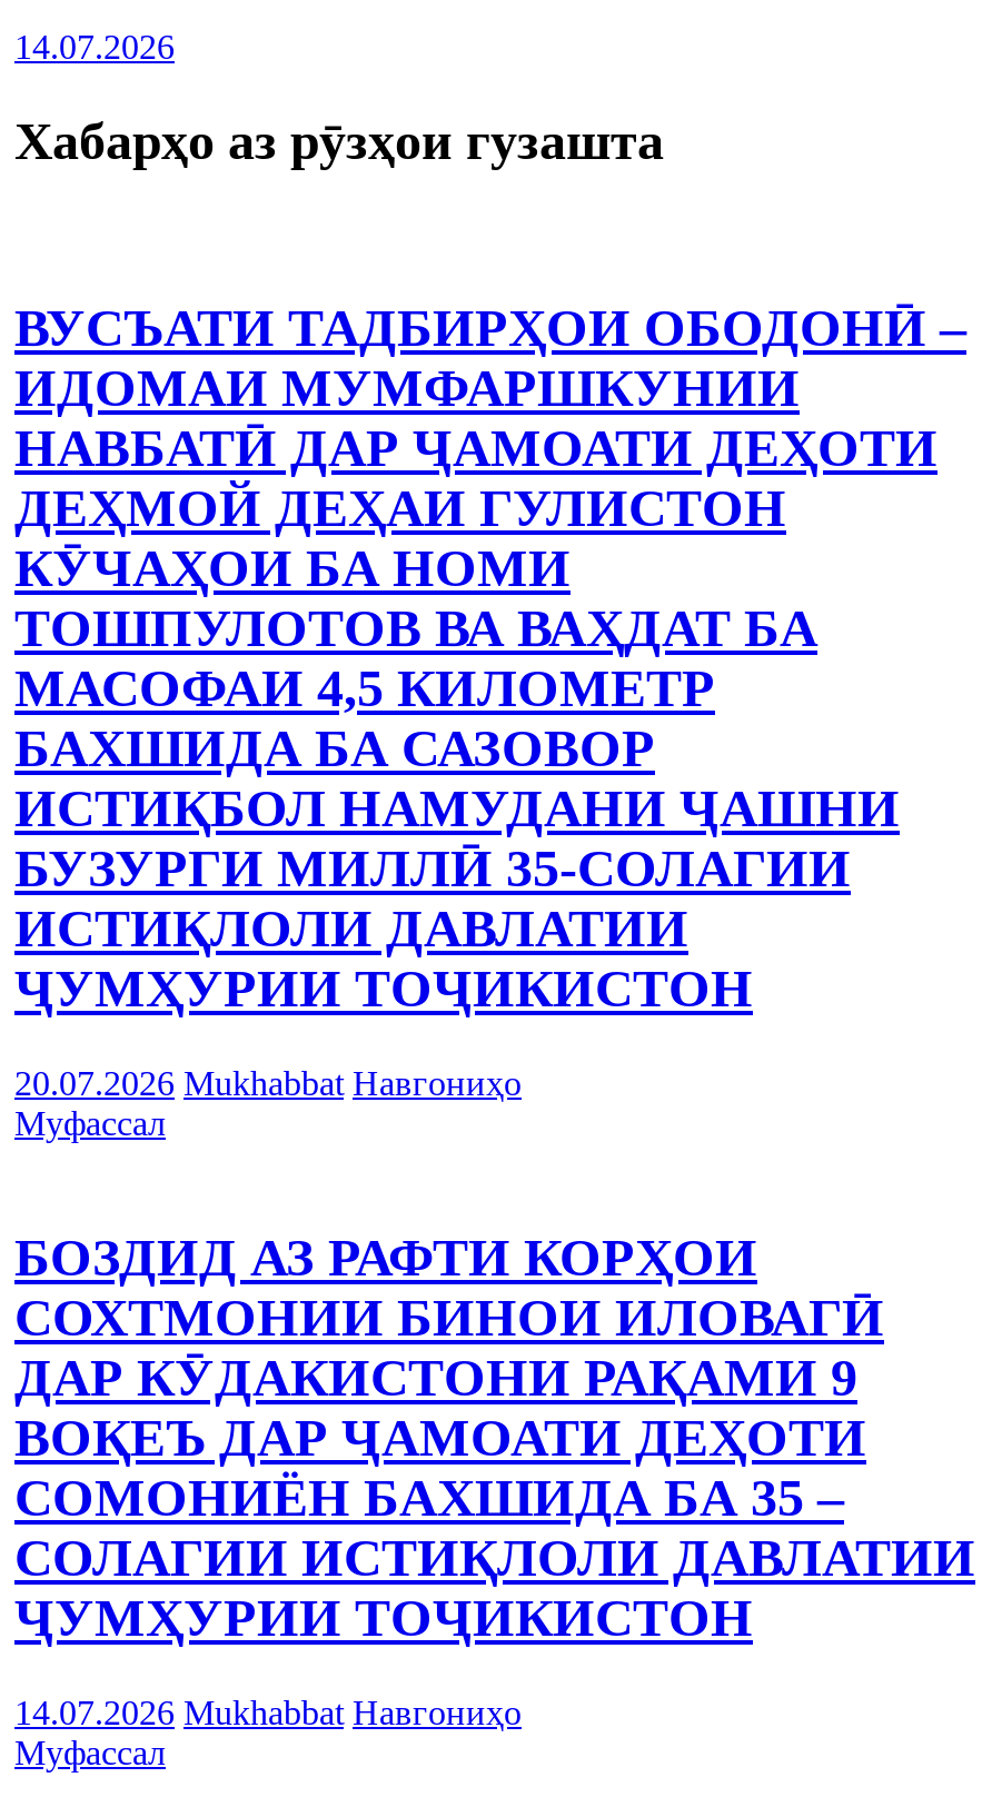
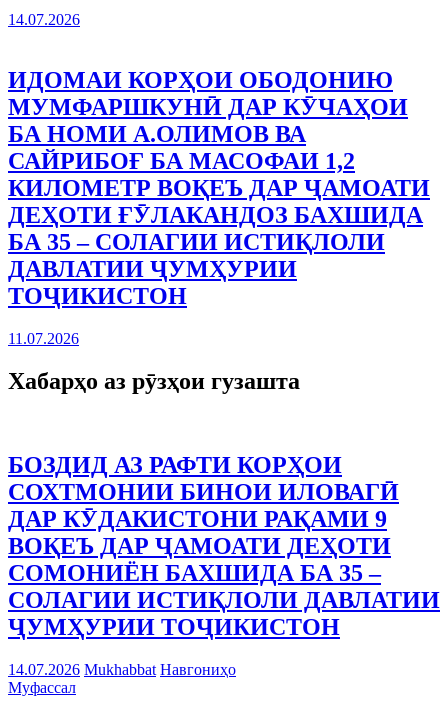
none -> [8,67,430,347] ИДОМАИ КОРҲОИ ОБОДОНИЮ | МУМФАРШКУНӢ ДАР КӮЧАҲОИ | БА НОМИ А.ОЛИМОВ ВА | САЙРИБОҒ БА МАСОФАИ 1,2 | КИЛОМЕТР ВОҚЕЪ ДАР ҶАМОАТИ | ДЕҲОТИ ҒӮЛАКАНДОЗ БАХШИДА | БА 35 – СОЛАГИИ ИСТИҚЛОЛИ | ДАВЛАТИИ ҶУМҲУРИИ | ТОҶИКИСТОН | 11.07.2026
moved [14,112,664,170] -> [8,368,300,394]: Хабарҳо аз рӯзҳои гузашта
[14,300,966,1143] ВУСЪАТИ ТАДБИРҲОИ ОБОДОНӢ – | ИДОМАИ МУМФАРШКУНИИ | НАВБАТӢ ДАР ҶАМОАТИ ДЕҲОТИ | ДЕҲМОЙ ДЕҲАИ ГУЛИСТОН | КӮЧАҲОИ БА НОМИ | ТОШПУЛОТОВ ВА ВАҲДАТ БА | МАСОФАИ 4,5 КИЛОМЕТР | БАХШИДА БА САЗОВОР | ИСТИҚБОЛ НАМУДАНИ ҶАШНИ | БУЗУРГИ МИЛЛӢ 35-СОЛАГИИ | ИСТИҚЛОЛИ ДАВЛАТИИ | ҶУМҲУРИИ ТОҶИКИСТОН | 20.07.2026 Mukhabbat Навгониҳо | Муфассал -> none

